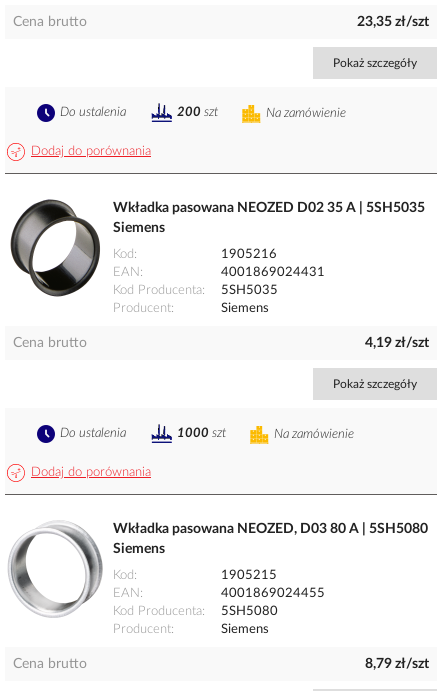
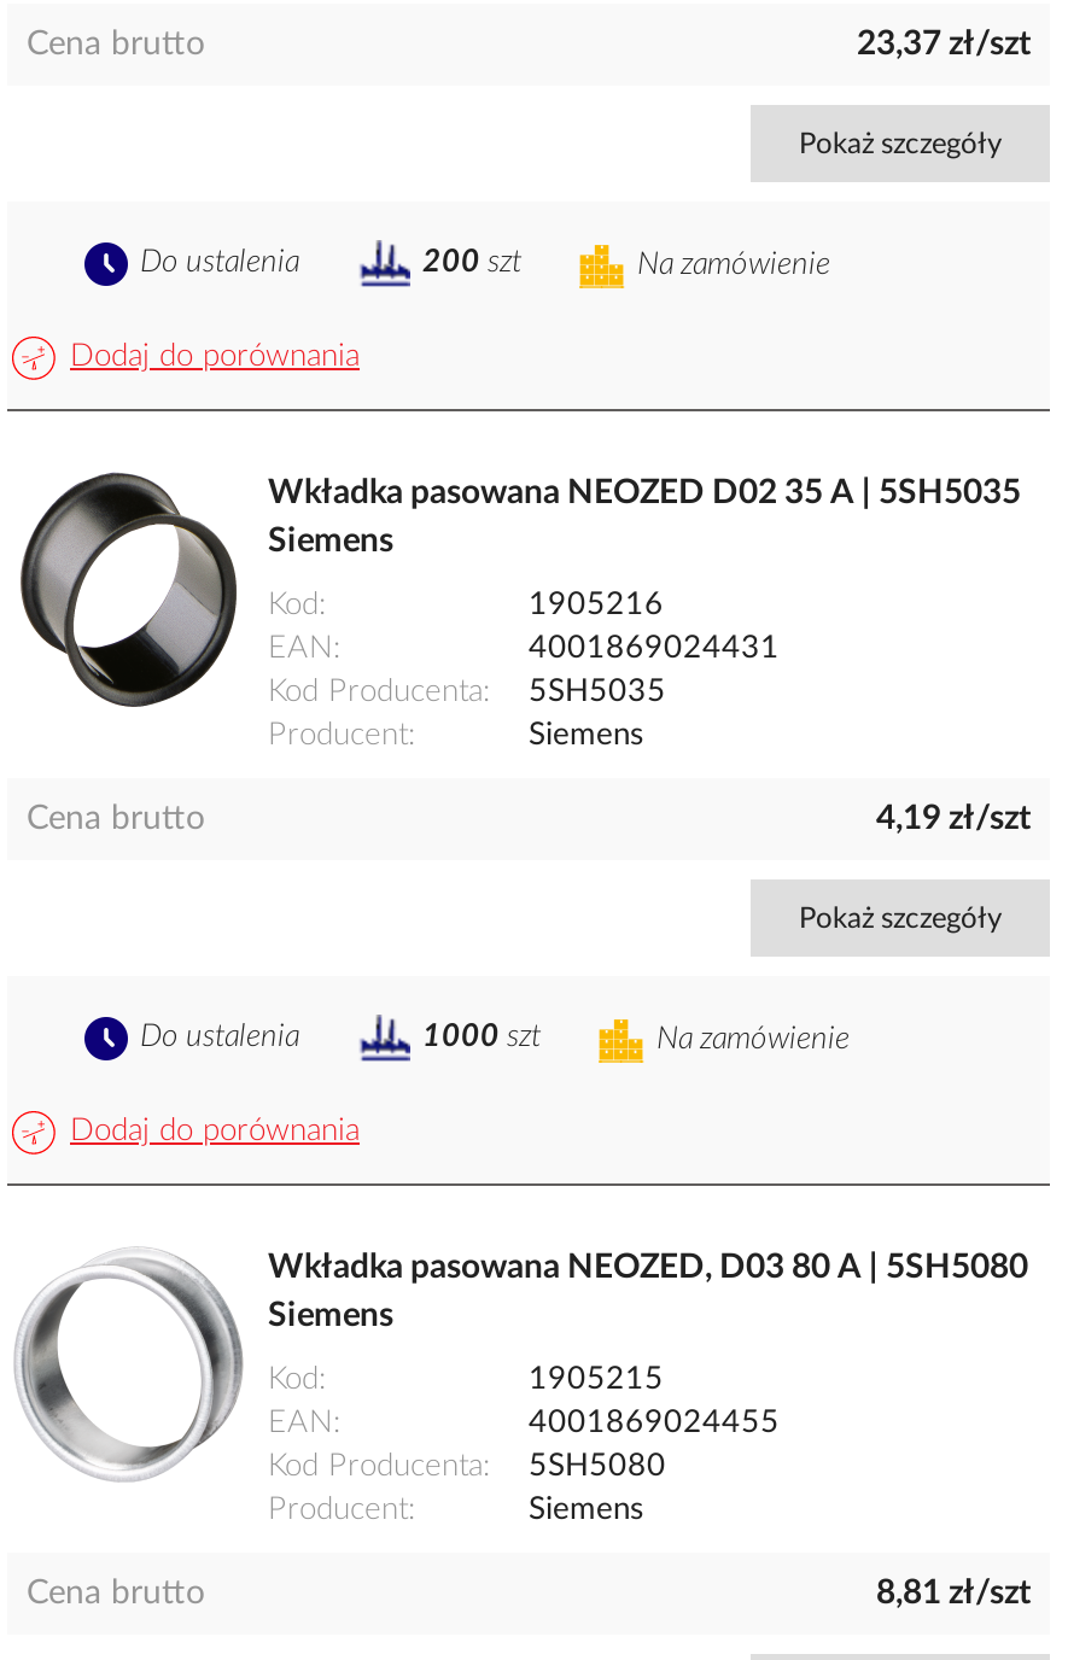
[357,15,429,29] 23,35 zł/szt -> [857,29,1031,63] 23,37 zł/szt
[365,657,429,671] 8,79 zł/szt -> [876,1578,1031,1612] 8,81 zł/szt

